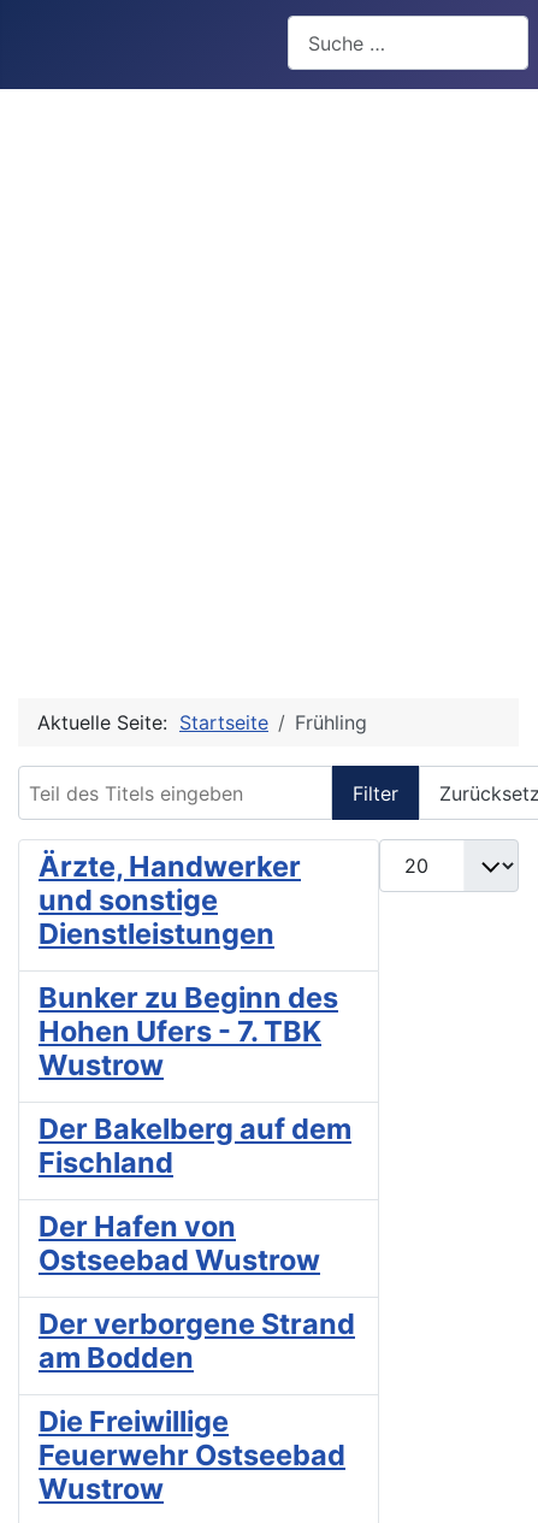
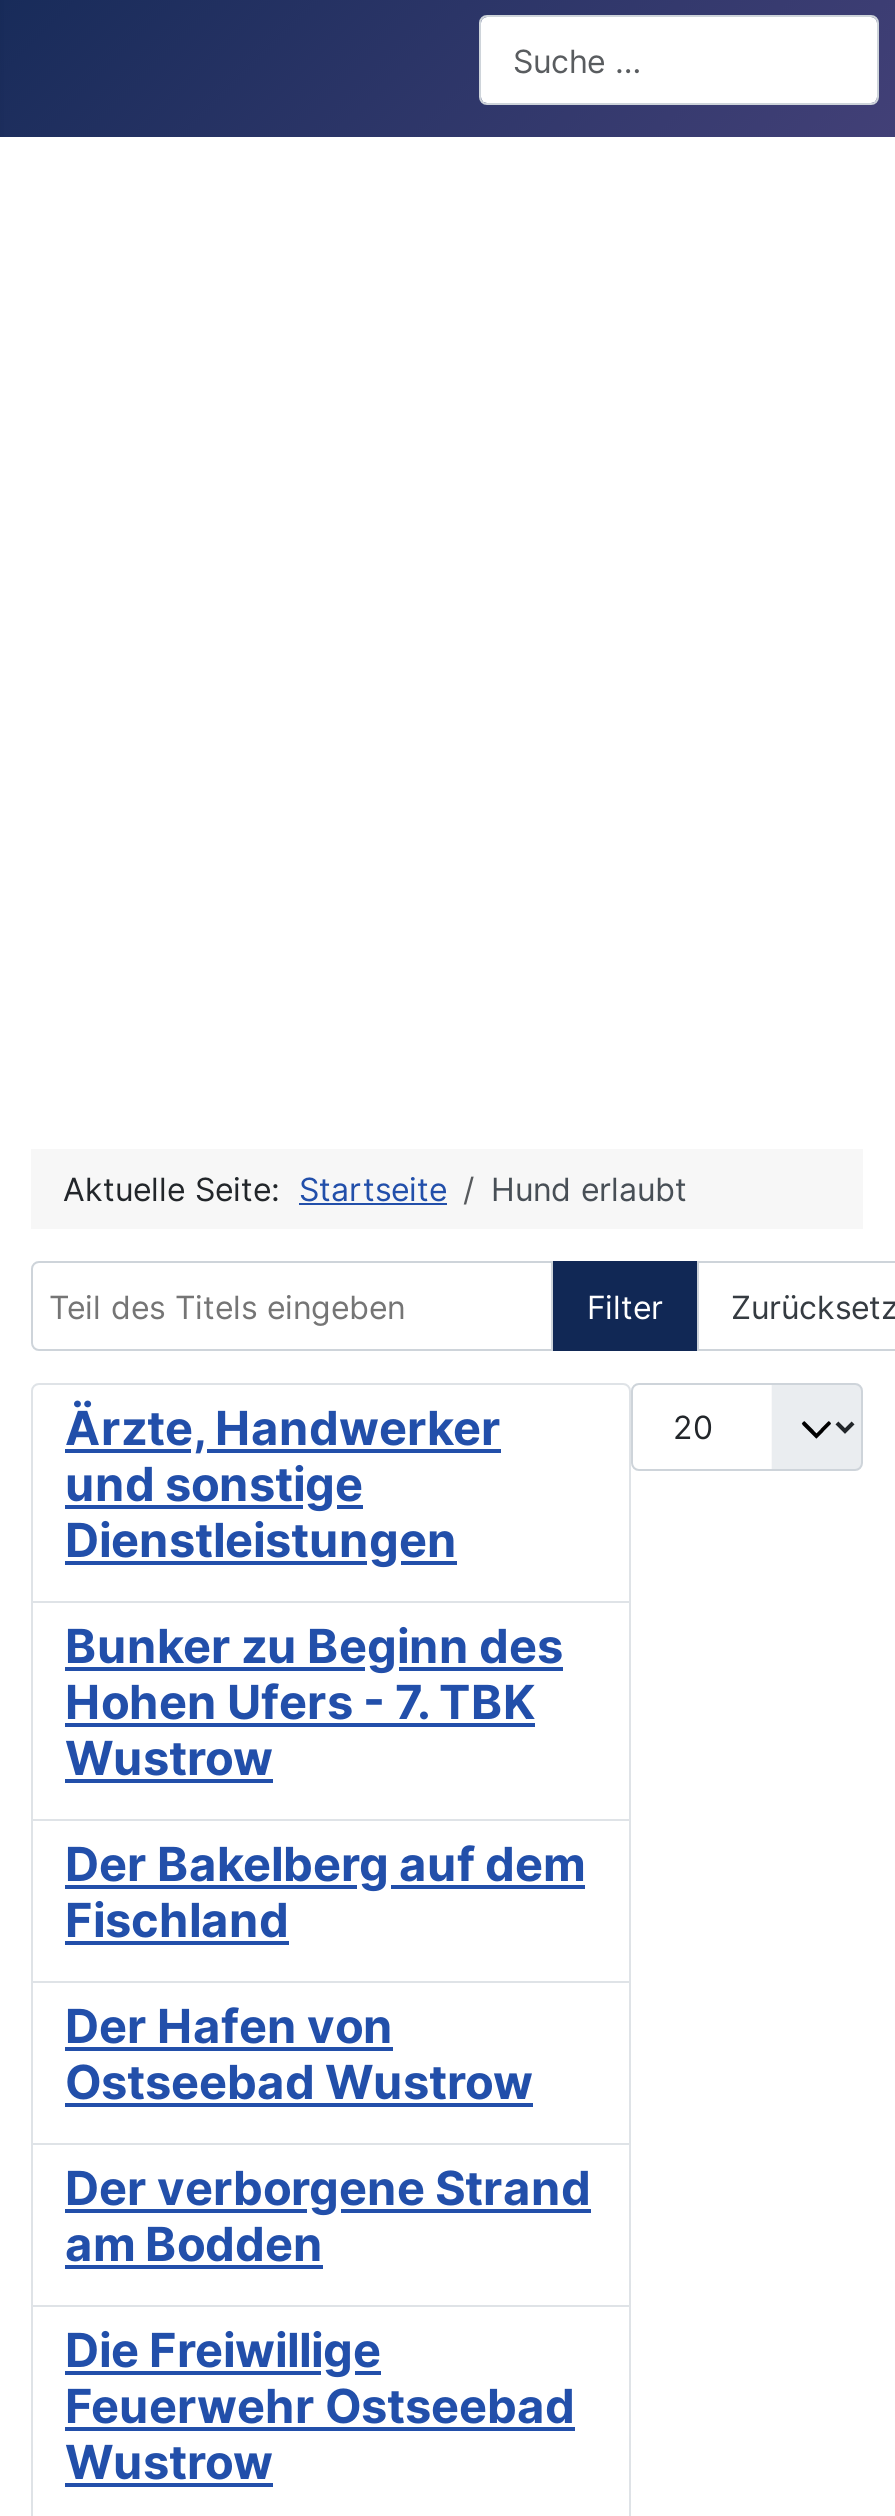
[295,711,367,735] Frühling -> [491,1169,687,1209] Hund erlaubt

